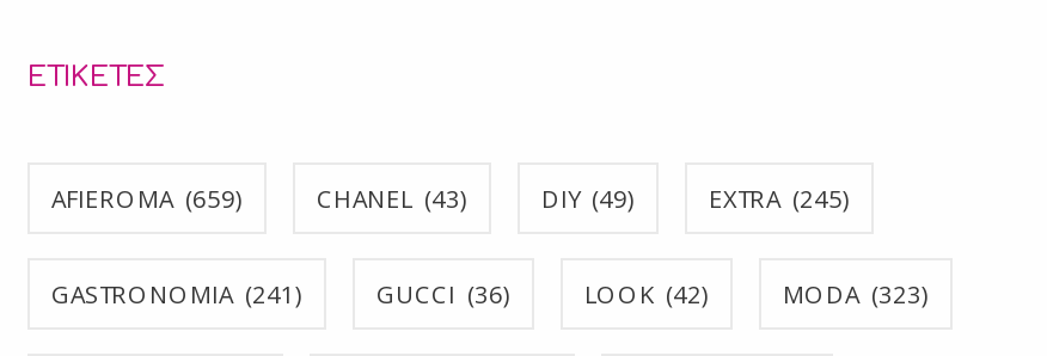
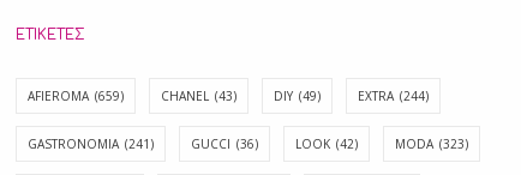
[709,180,850,214] EXTRA (245) -> [358,87,429,104] EXTRA (244)

